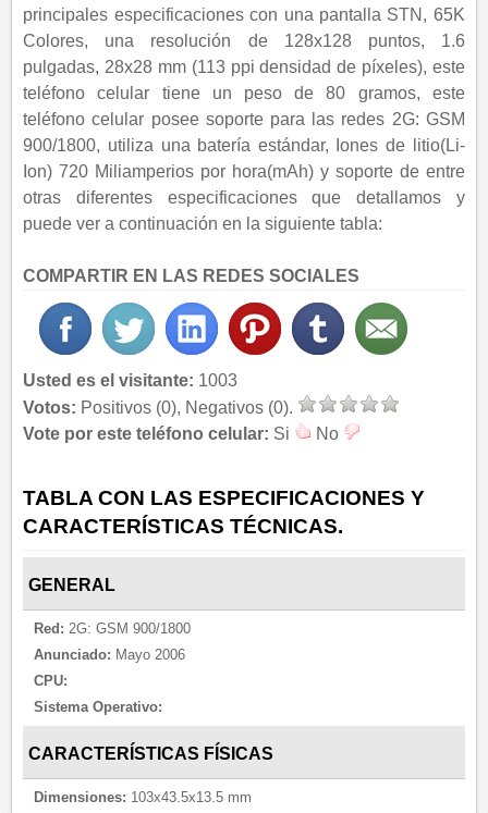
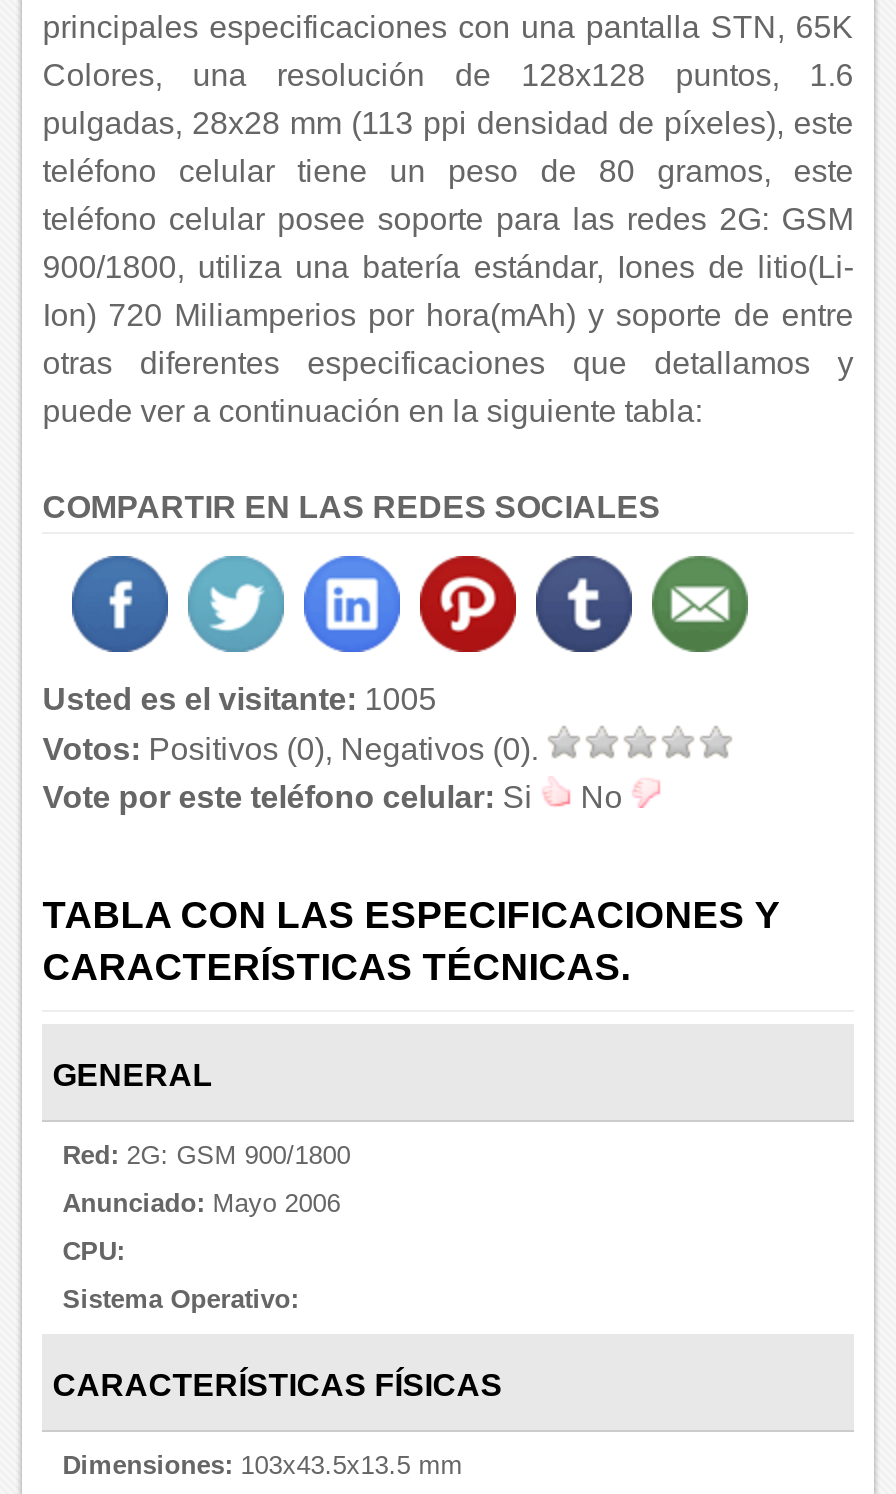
[23,371,238,390] Usted es el visitante: 1003 -> [42,682,436,716] Usted es el visitante: 1005

